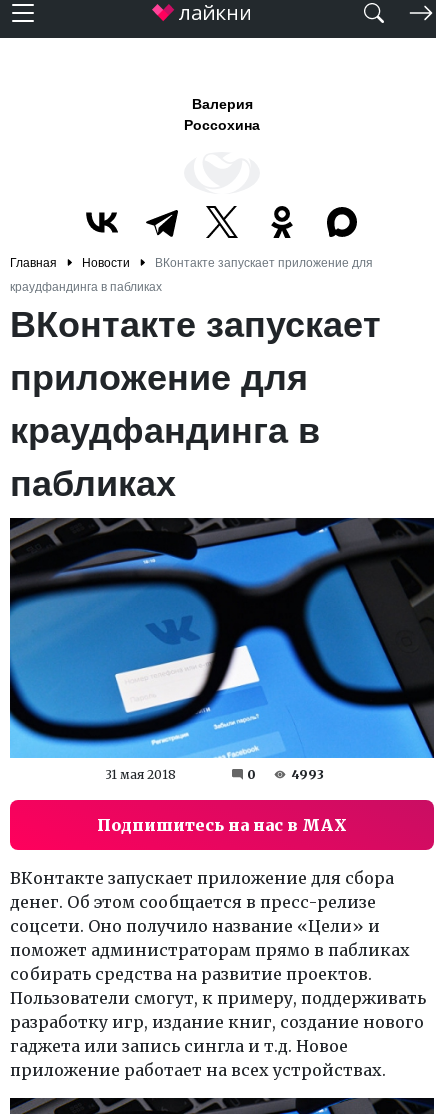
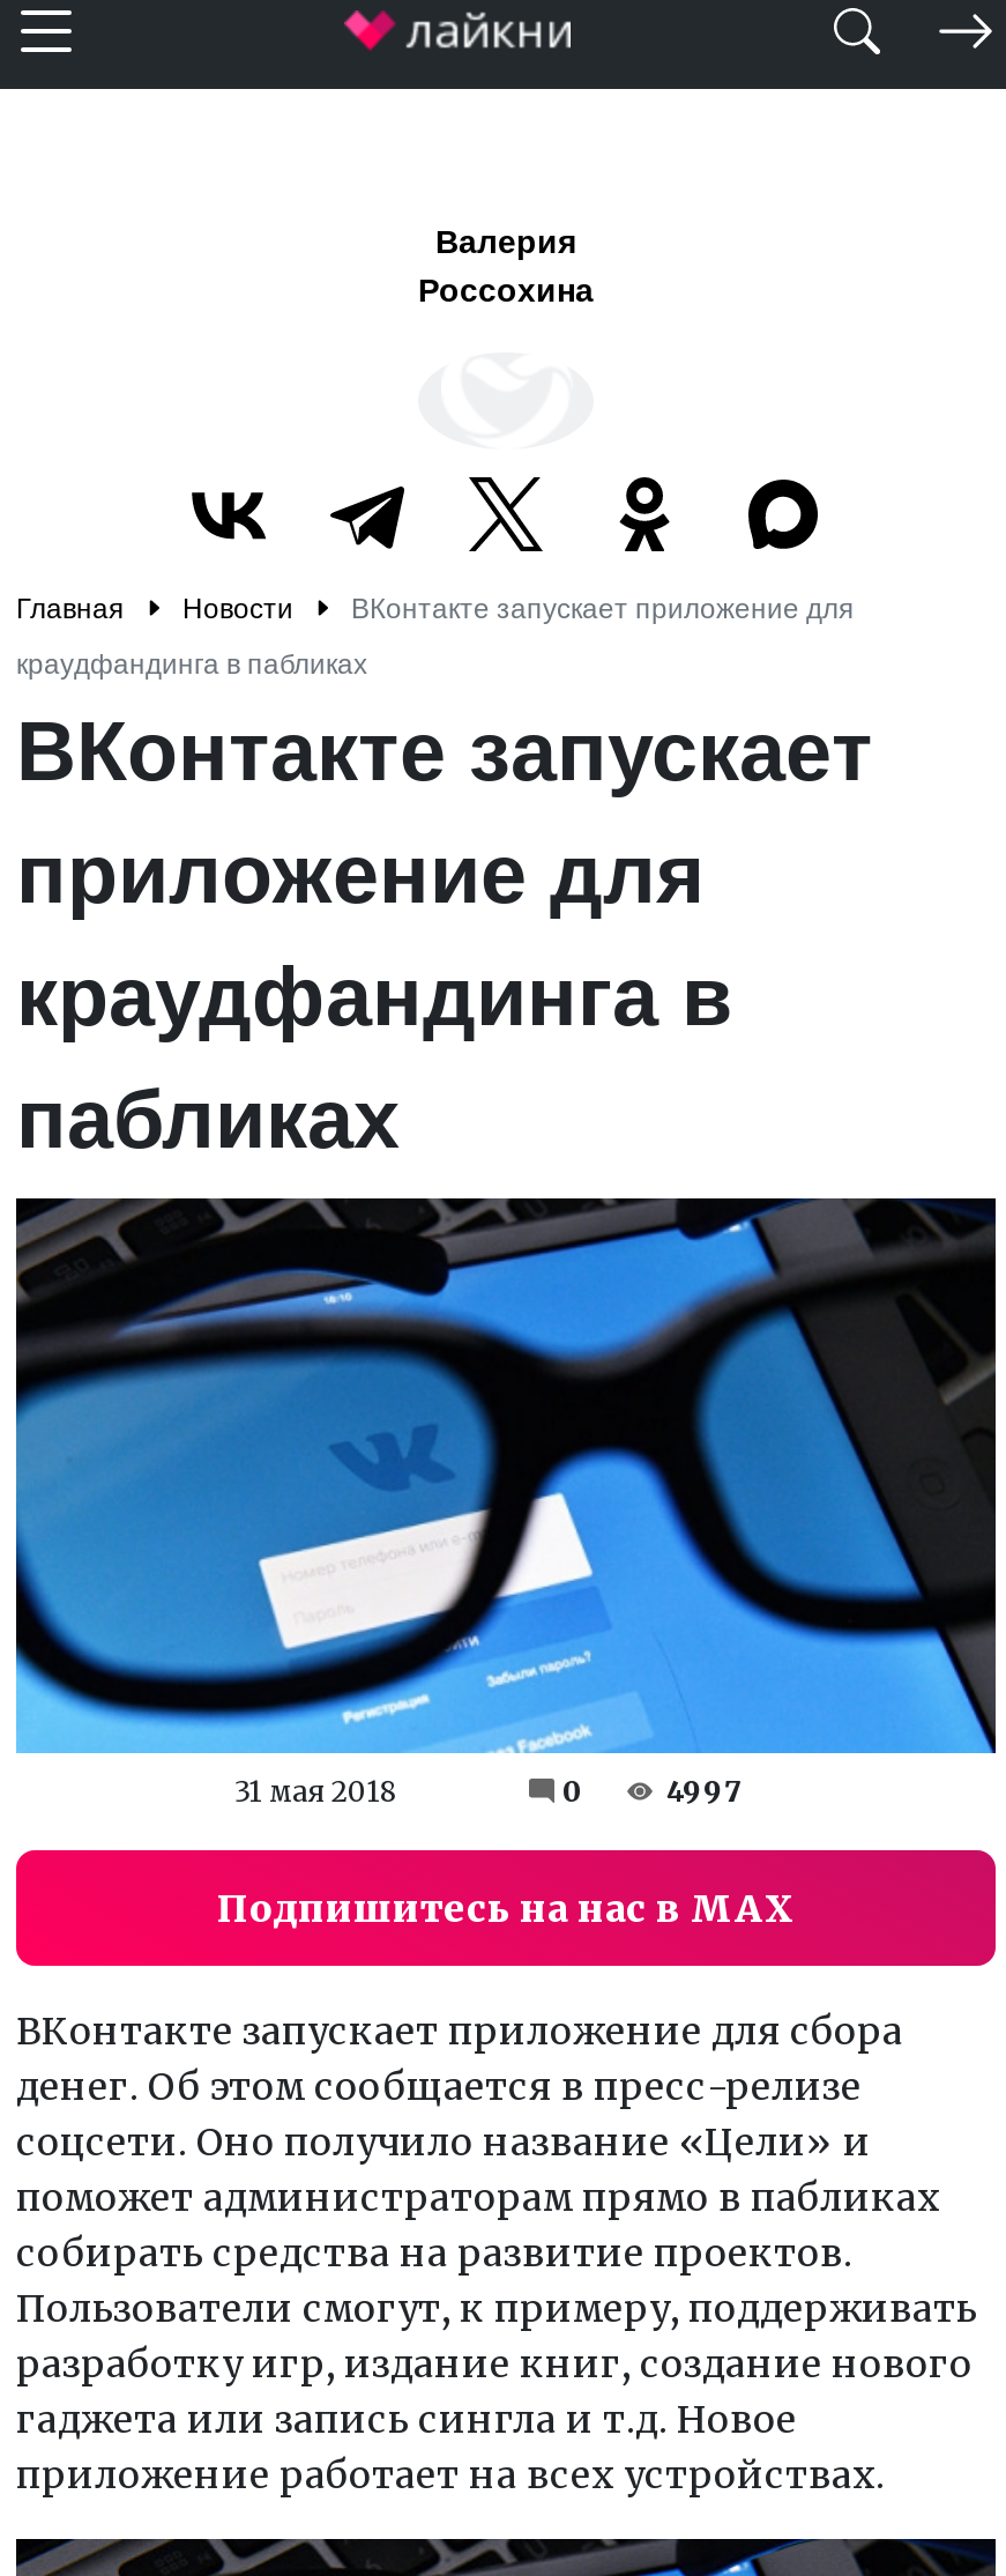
[291,767,323,782] 4993 -> [666,1774,740,1809] 4997

